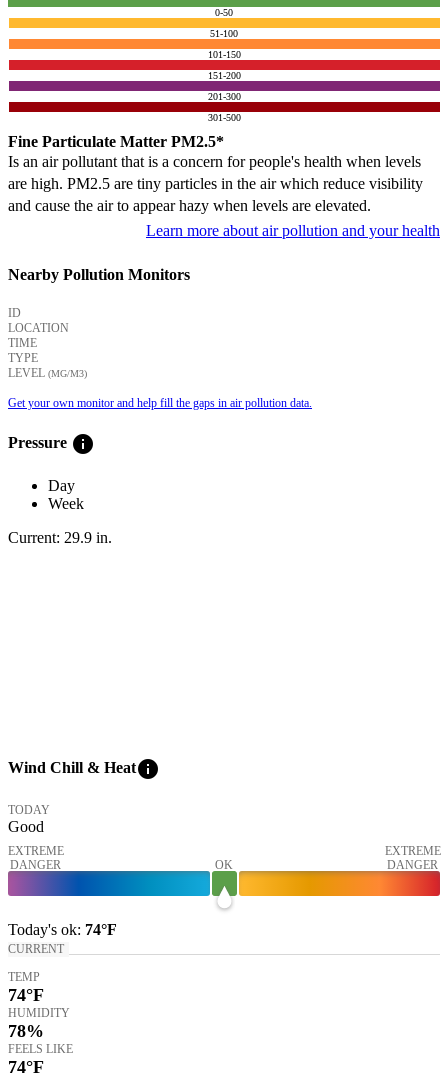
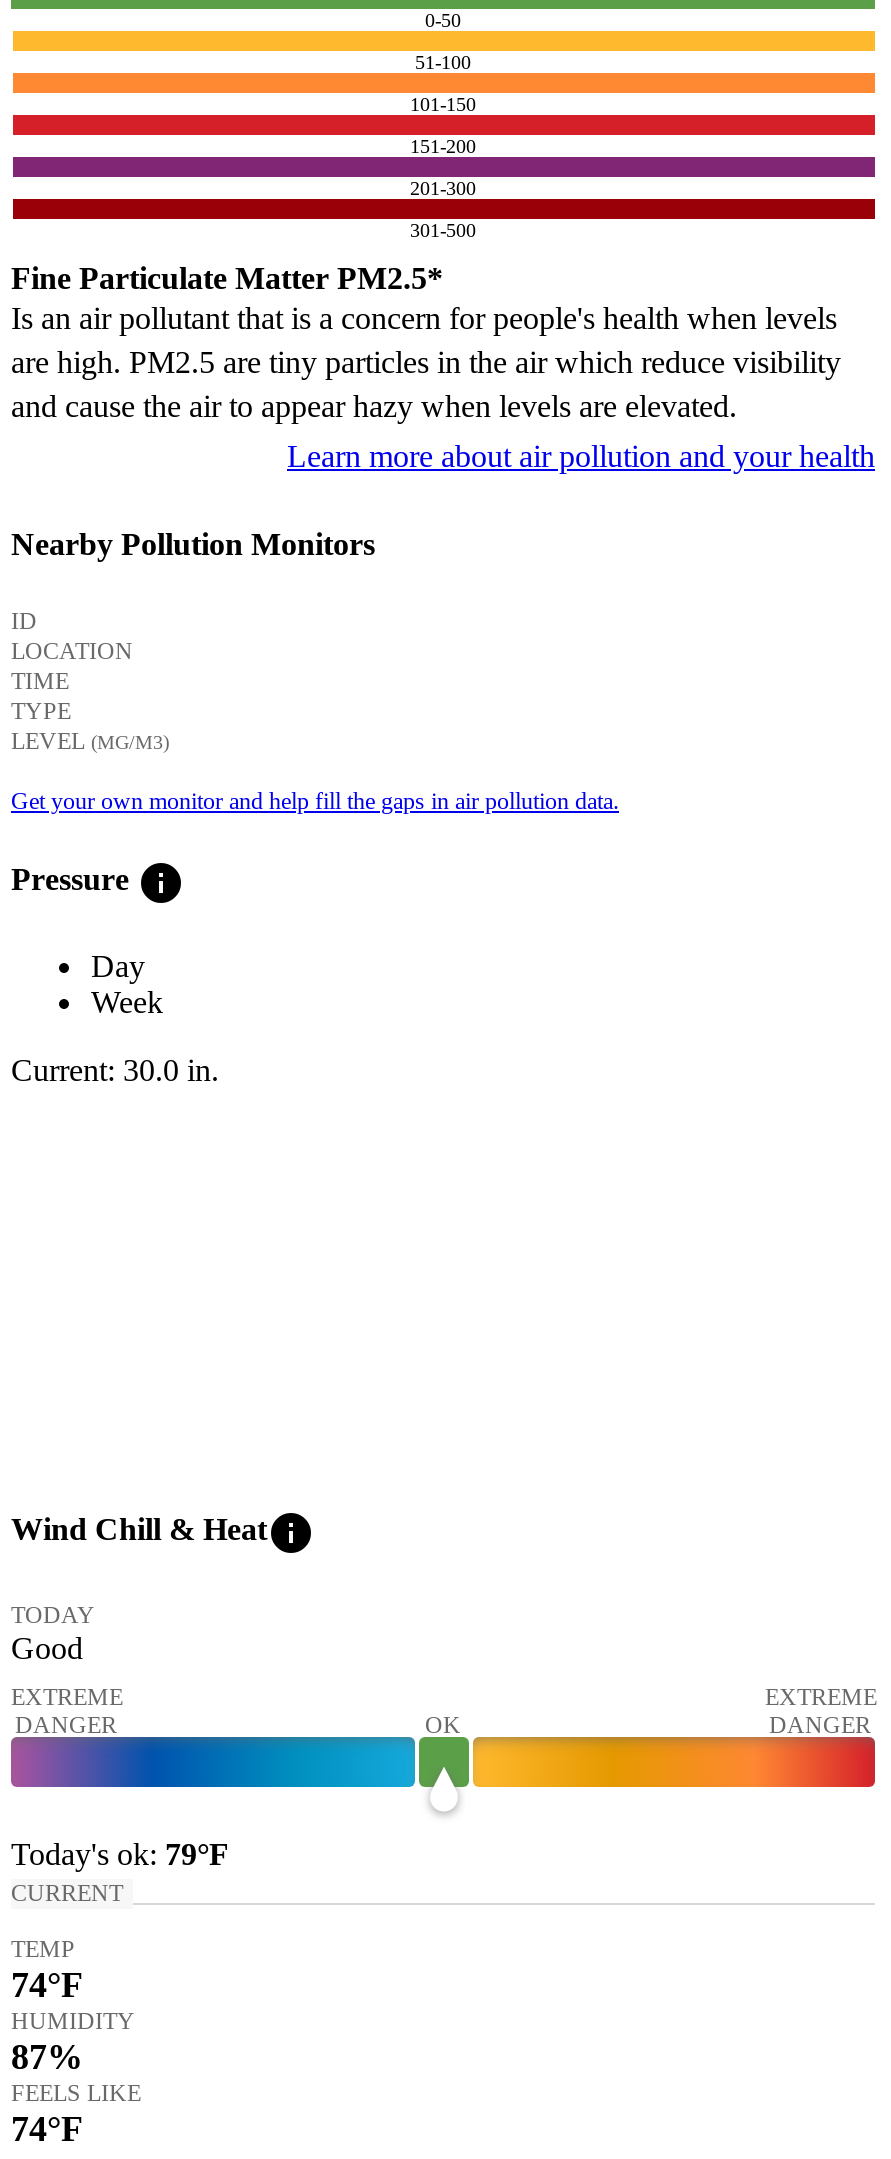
[8,529,112,546] Current: 29.9 in. -> [11,1053,219,1087] Current: 30.0 in.
[8,920,117,937] Today's ok: 74°F -> [11,1836,229,1870] Today's ok: 79°F
[8,1020,44,1040] 78% -> [11,2036,83,2076] 87%

